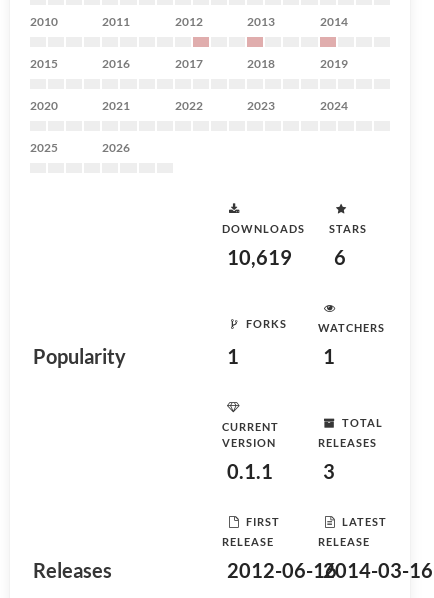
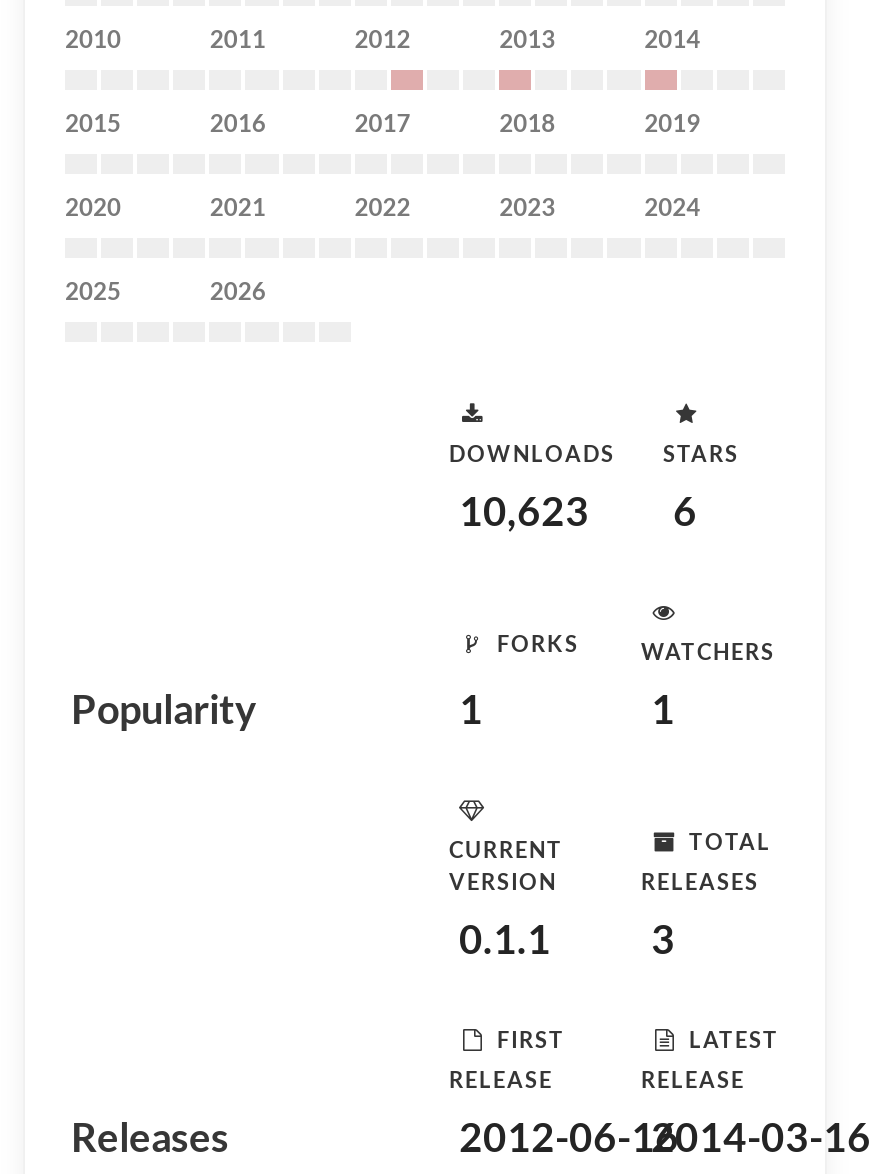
[227,245,346,269] 10,619 6 -> [459,486,697,534] 10,623 6

